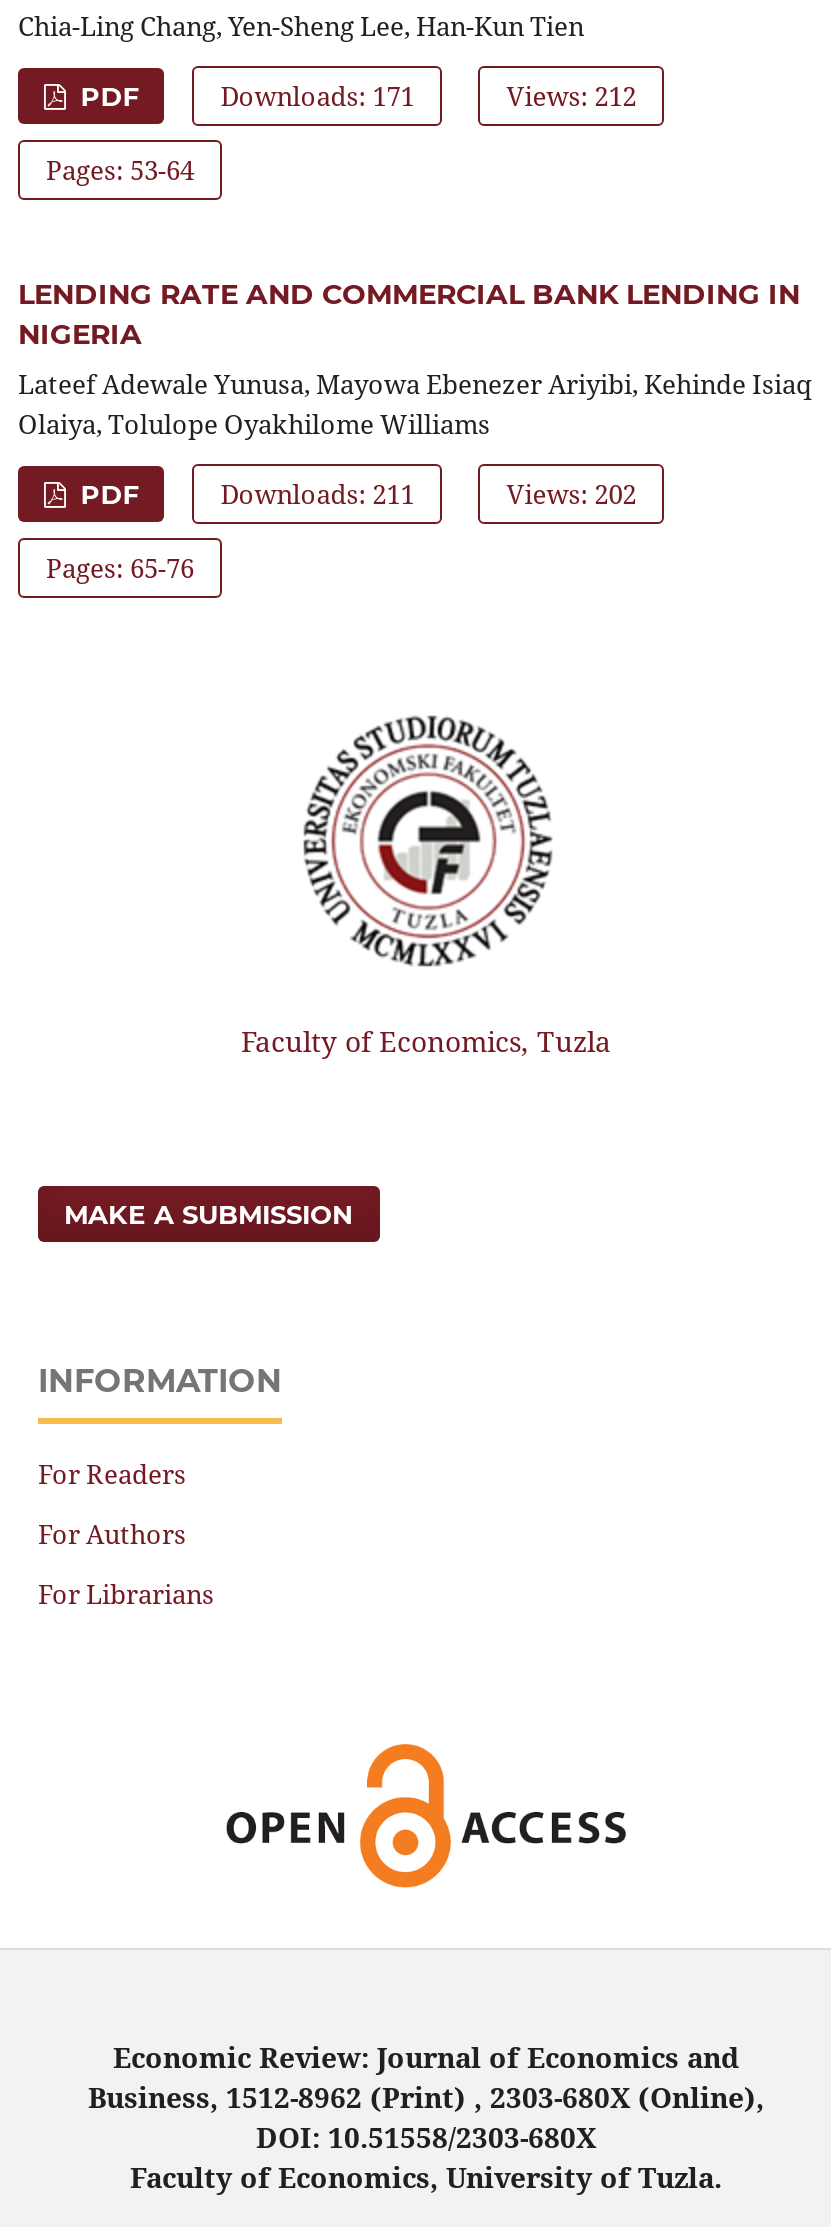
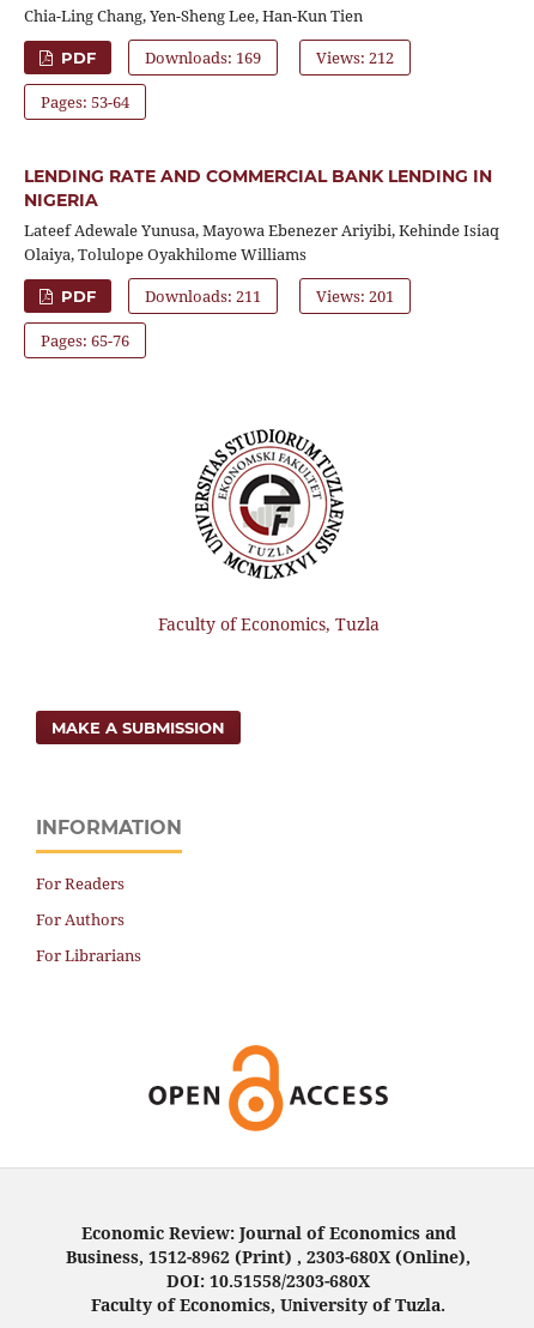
[221,78,415,114] Downloads: 171 -> [145,47,261,68] Downloads: 169
[507,476,637,512] Views: 202 -> [316,285,394,307] Views: 201

